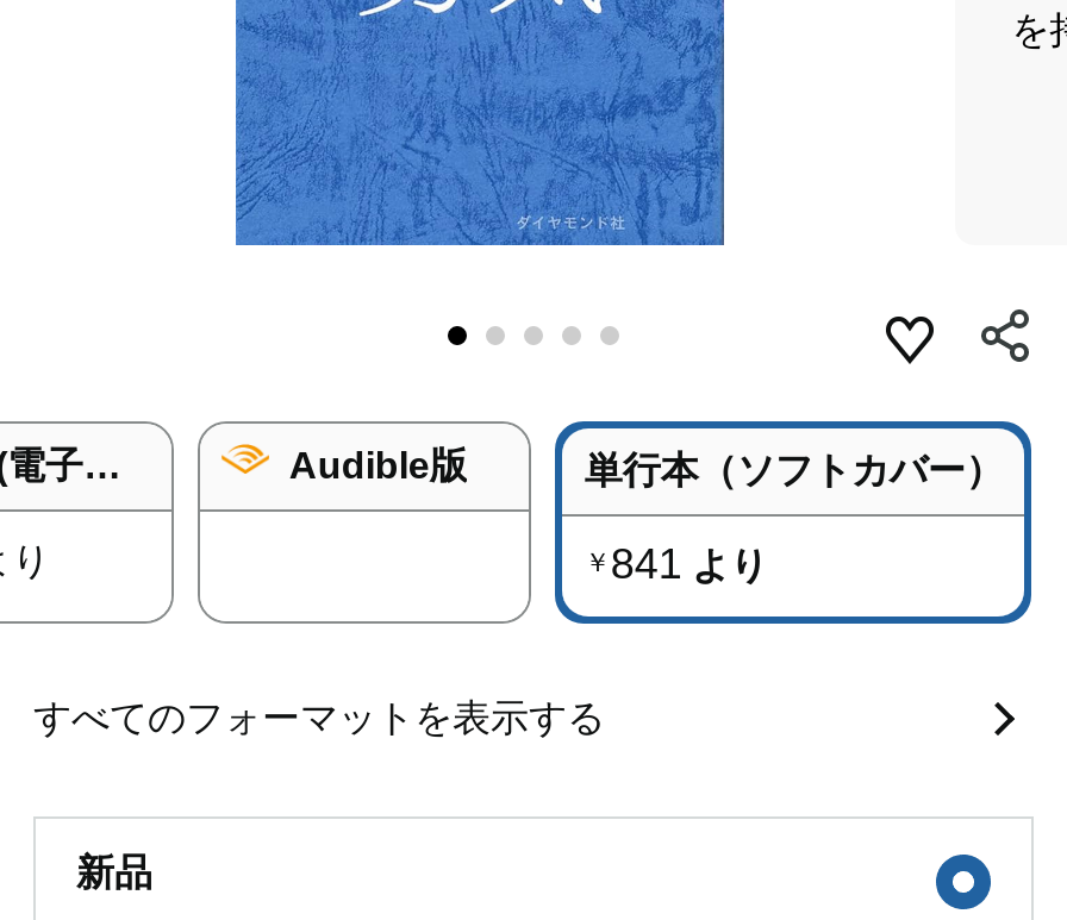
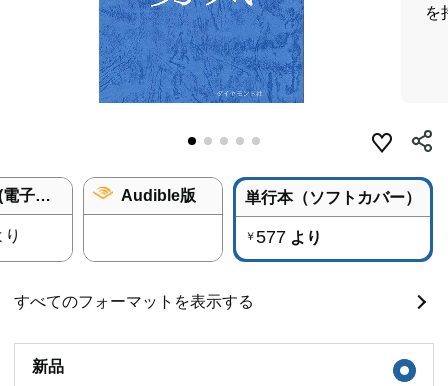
[584,541,768,588] ￥841より -> [245,227,322,247] ￥577より

